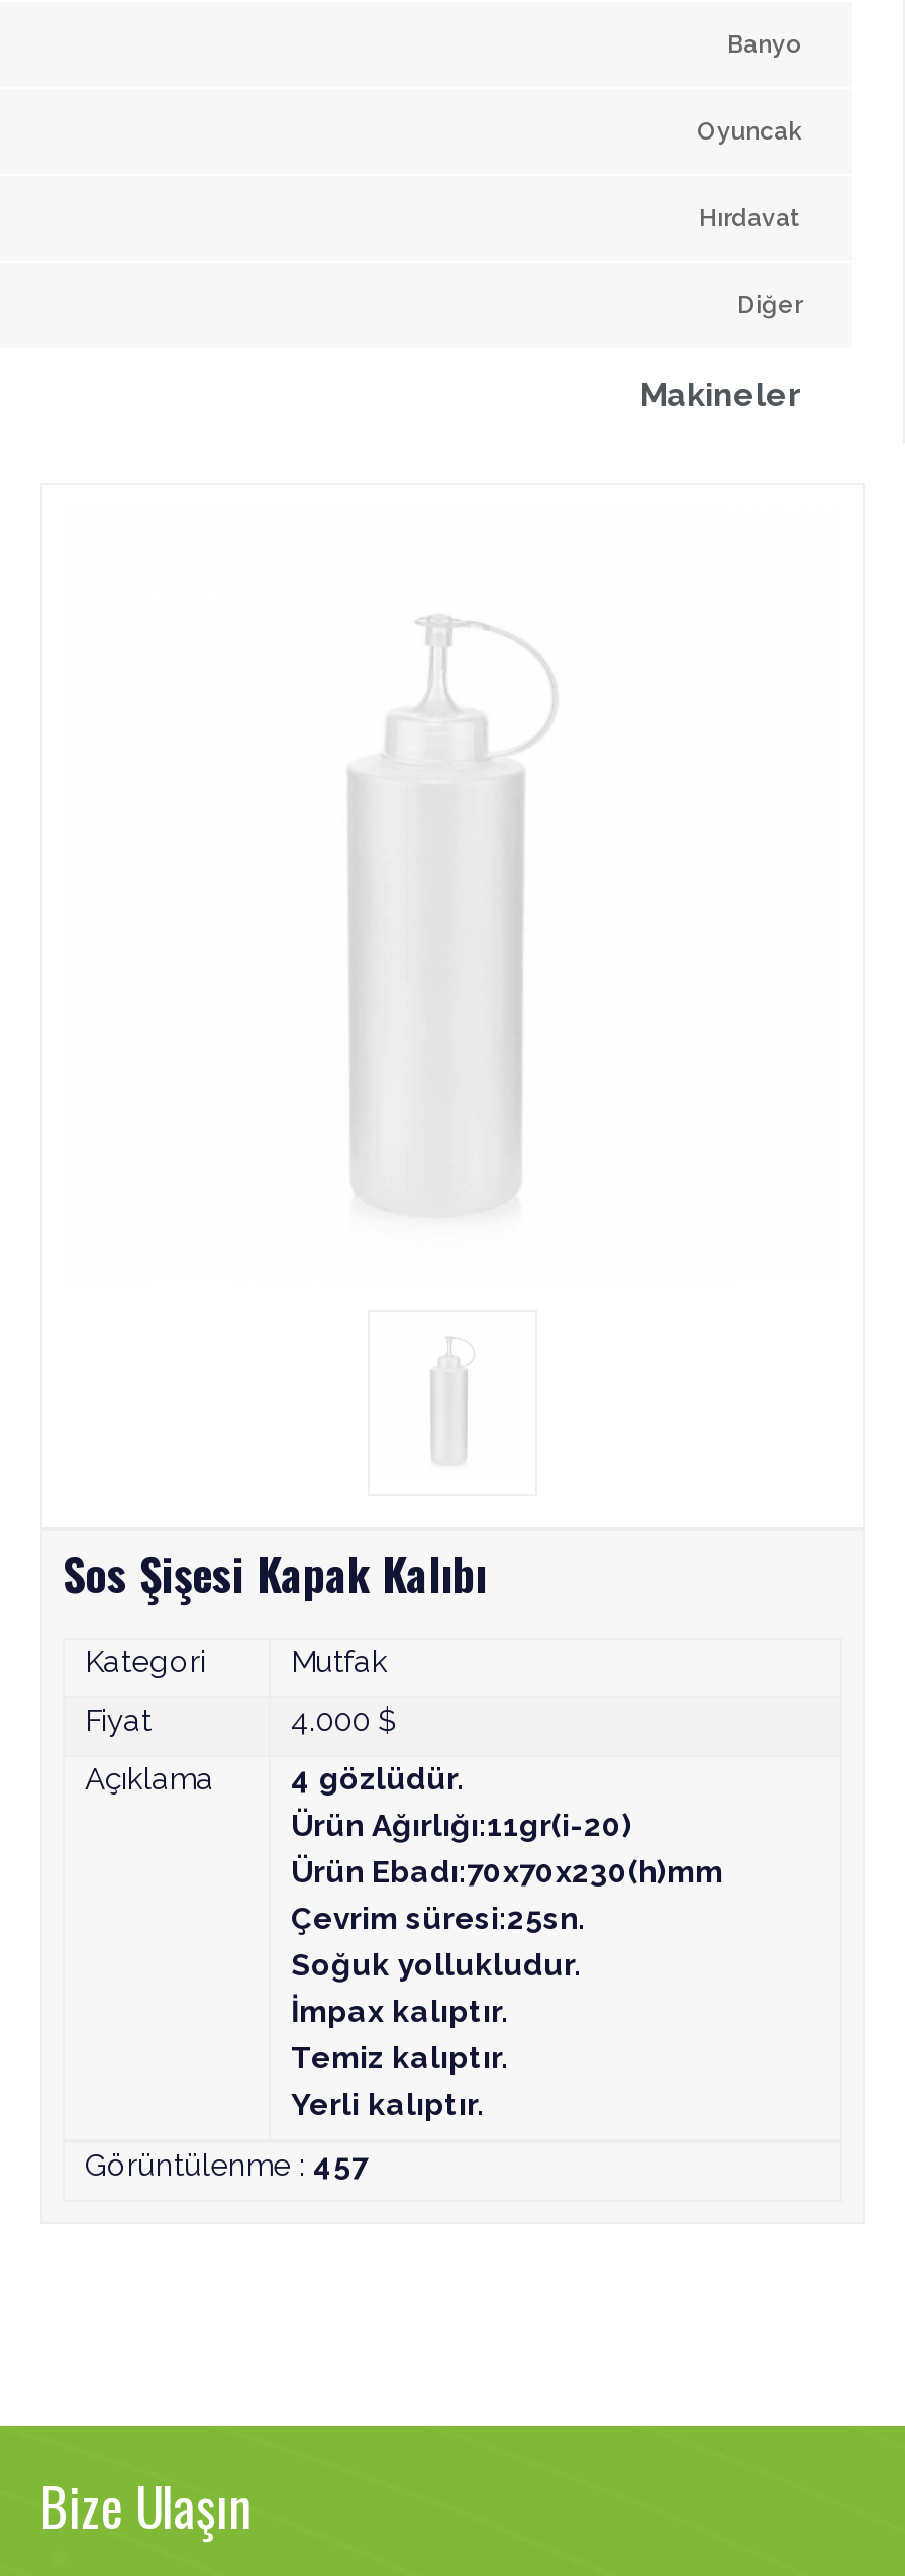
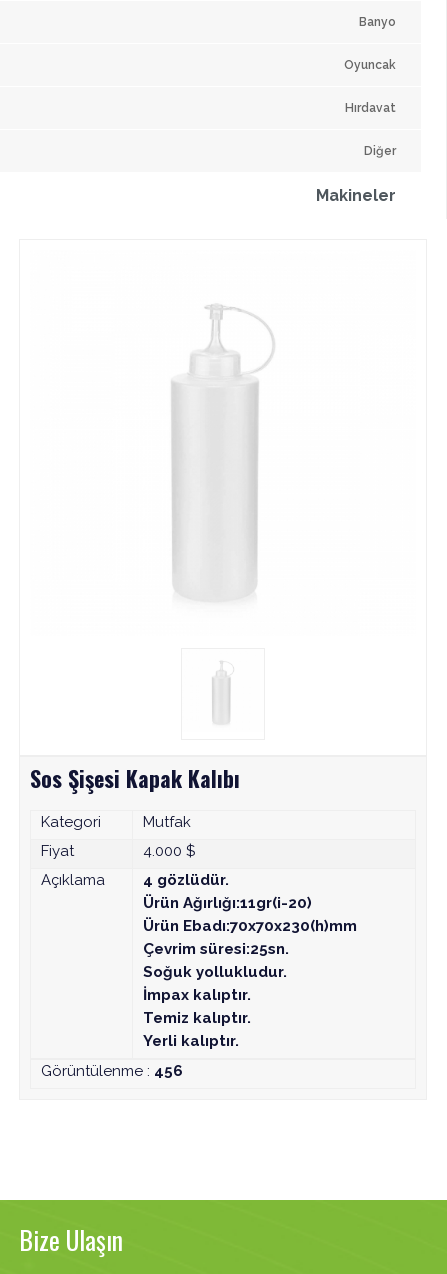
[85,2147,368,2184] Görüntülenme : 457 -> [41,1062,183,1080] Görüntülenme : 456

